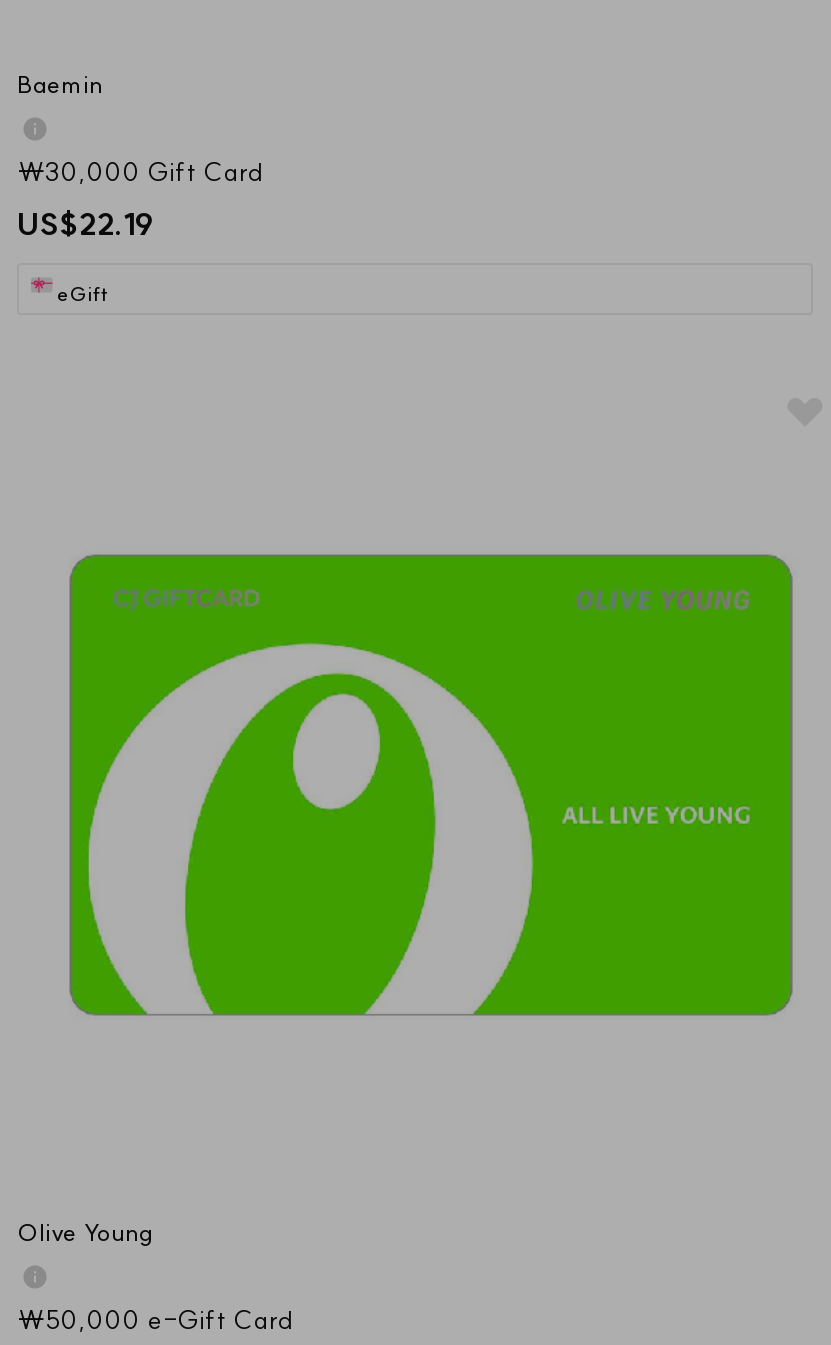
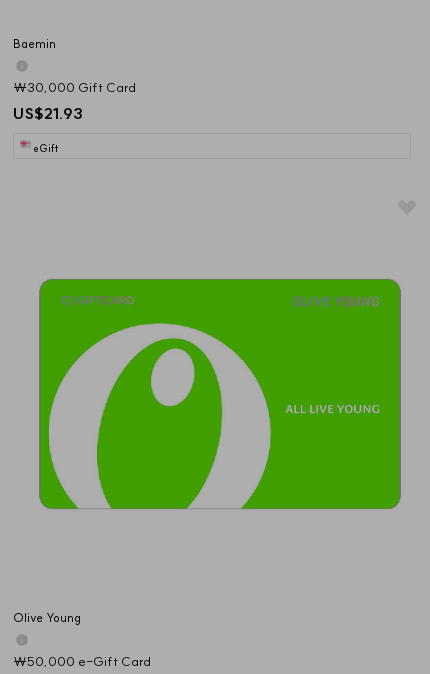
[17,205,155,243] US$22.19 -> [13,104,83,123] US$21.93

